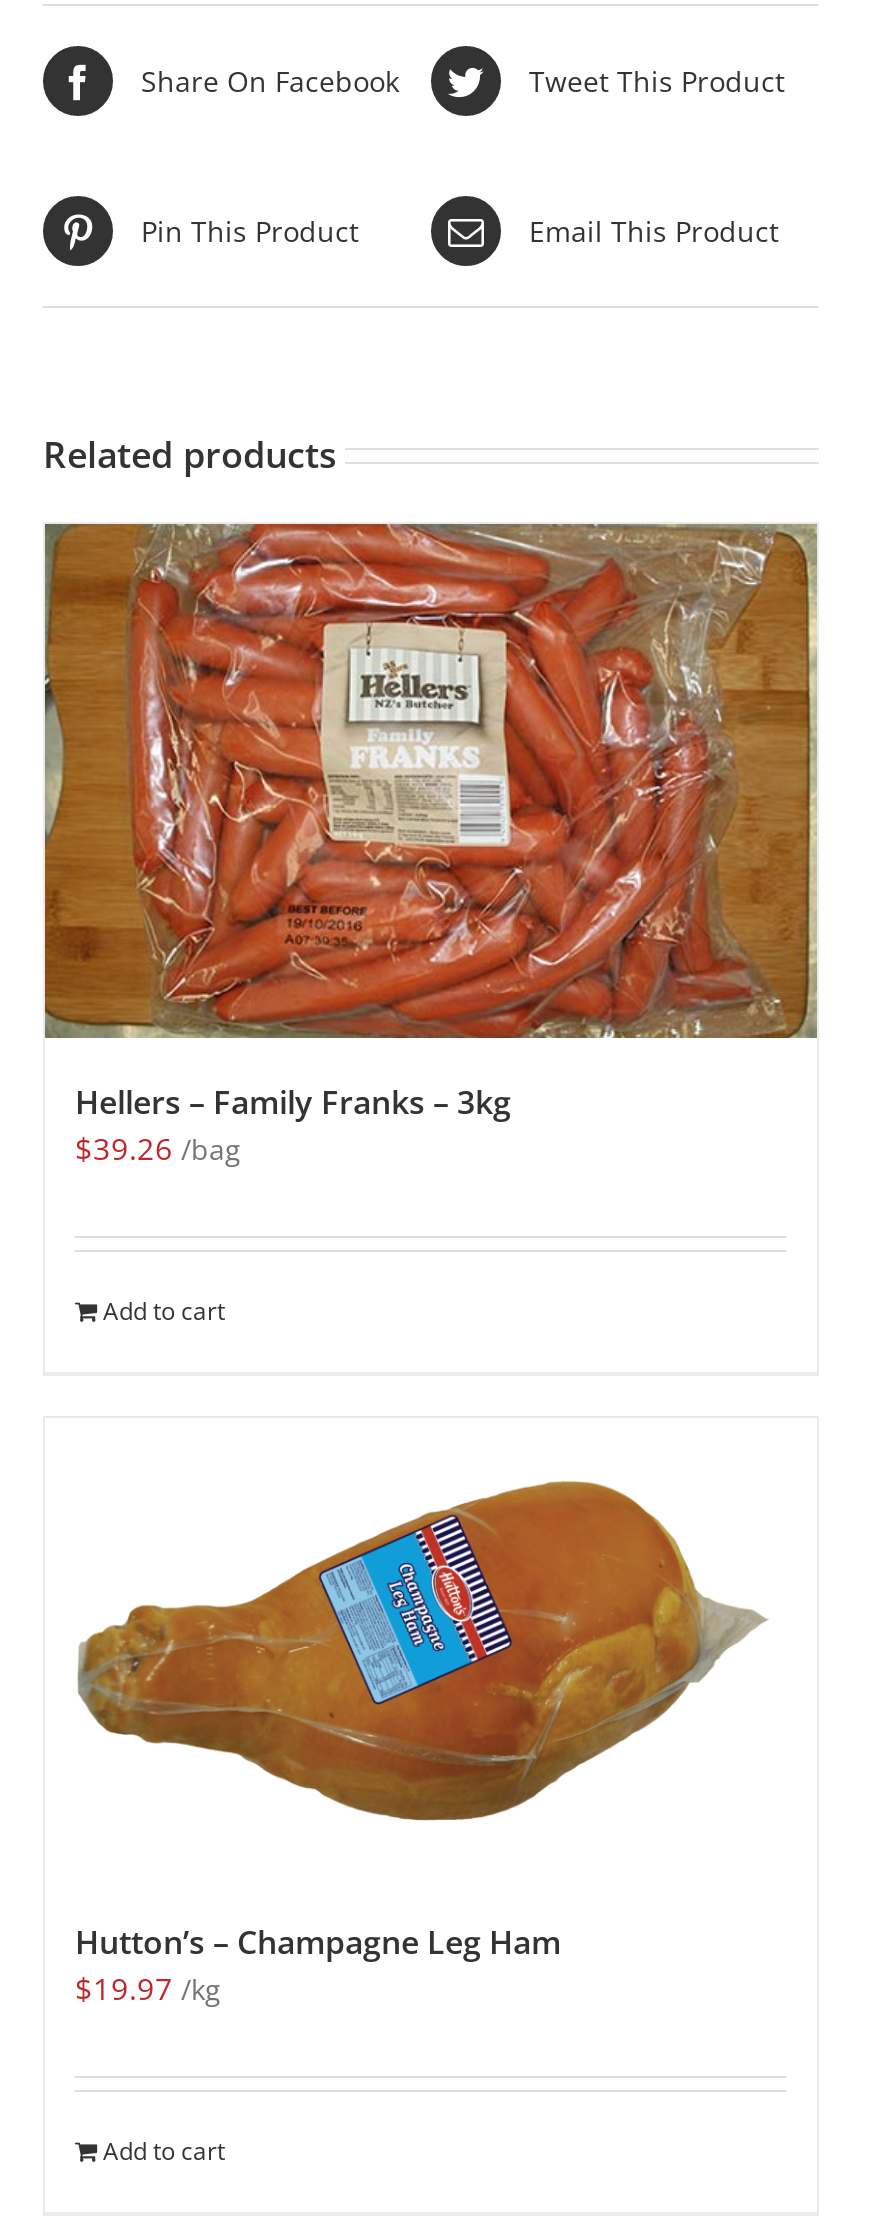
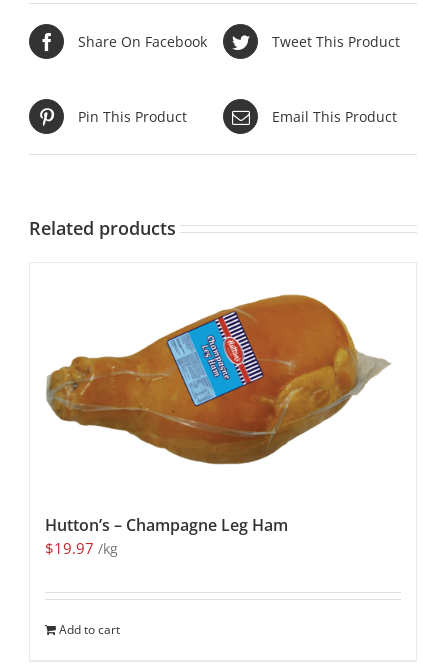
[43,522,819,1168] [image] | Hellers – Family Franks – 3kg | $39.26 /bag -> none
[103,1294,225,1328] Add to cart -> none

